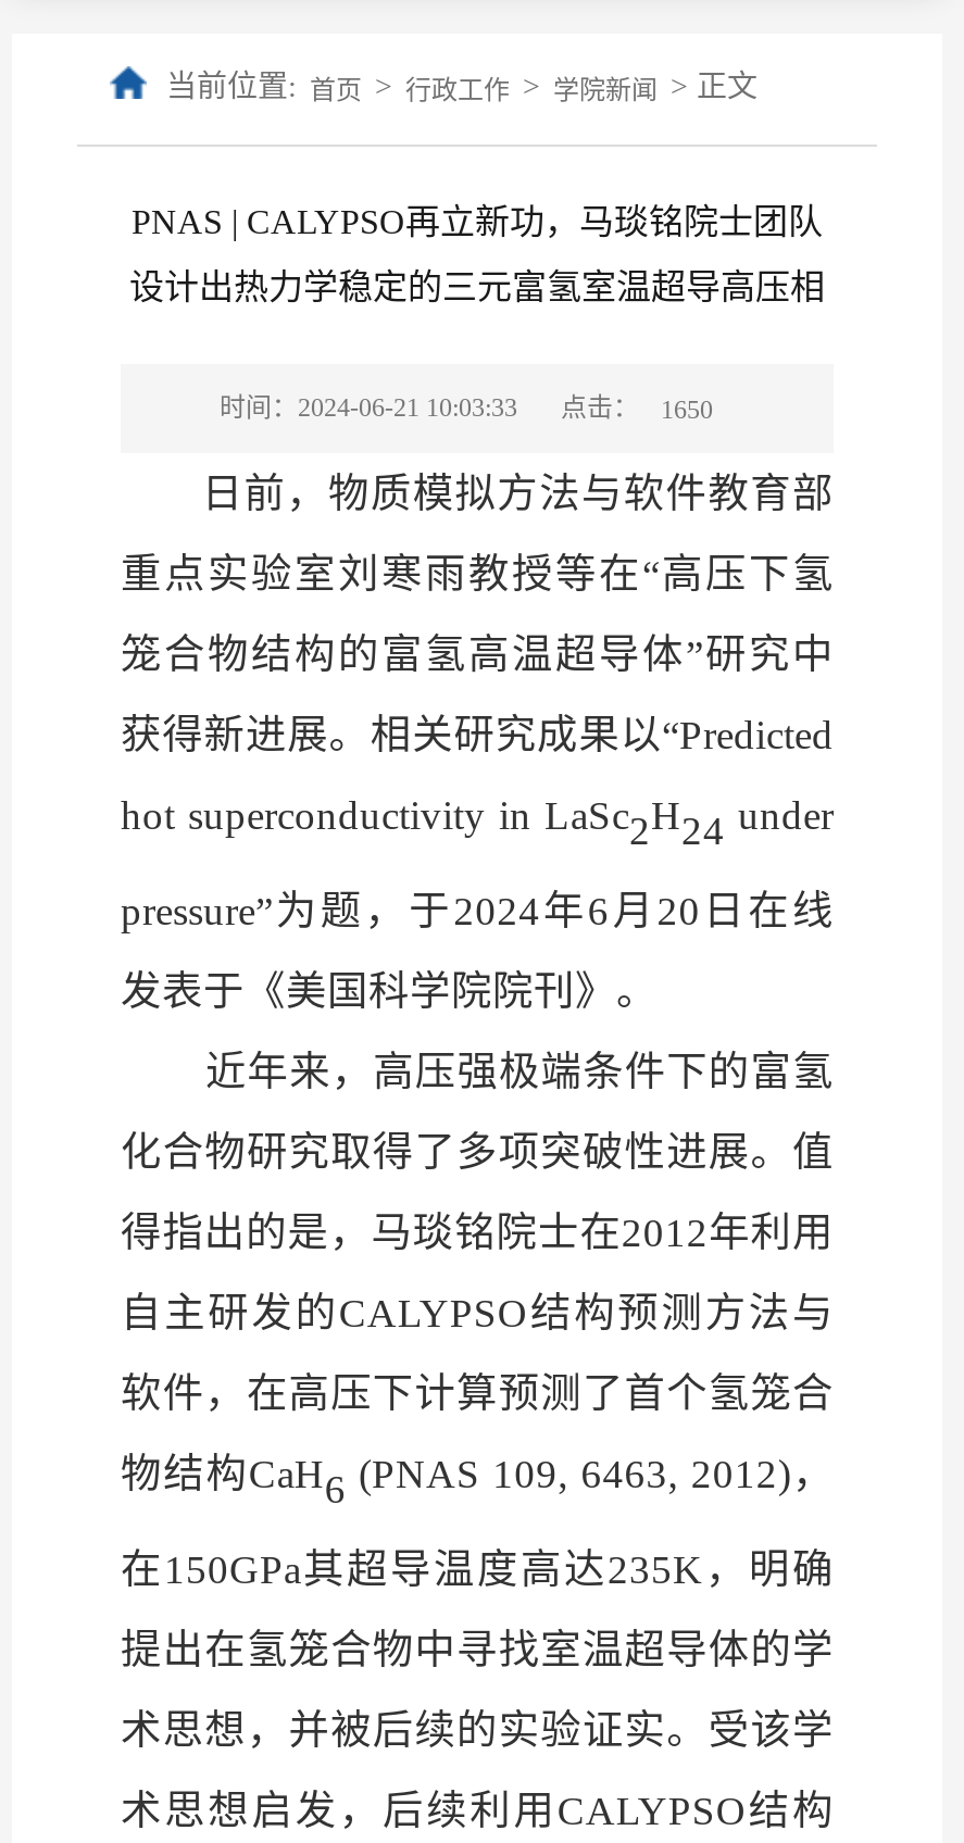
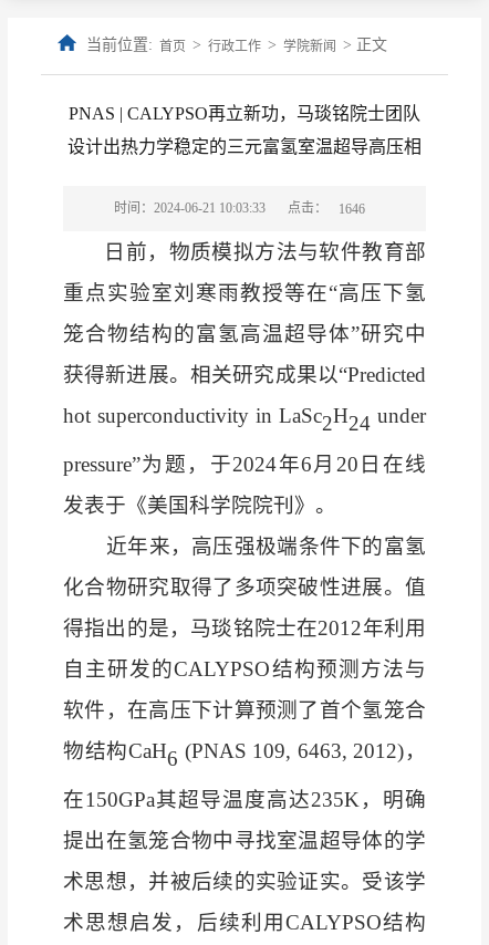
[220,392,713,425] 时间：2024-06-21 10:03:33 点击： 1650 -> [113,200,365,217] 时间：2024-06-21 10:03:33 点击： 1646

